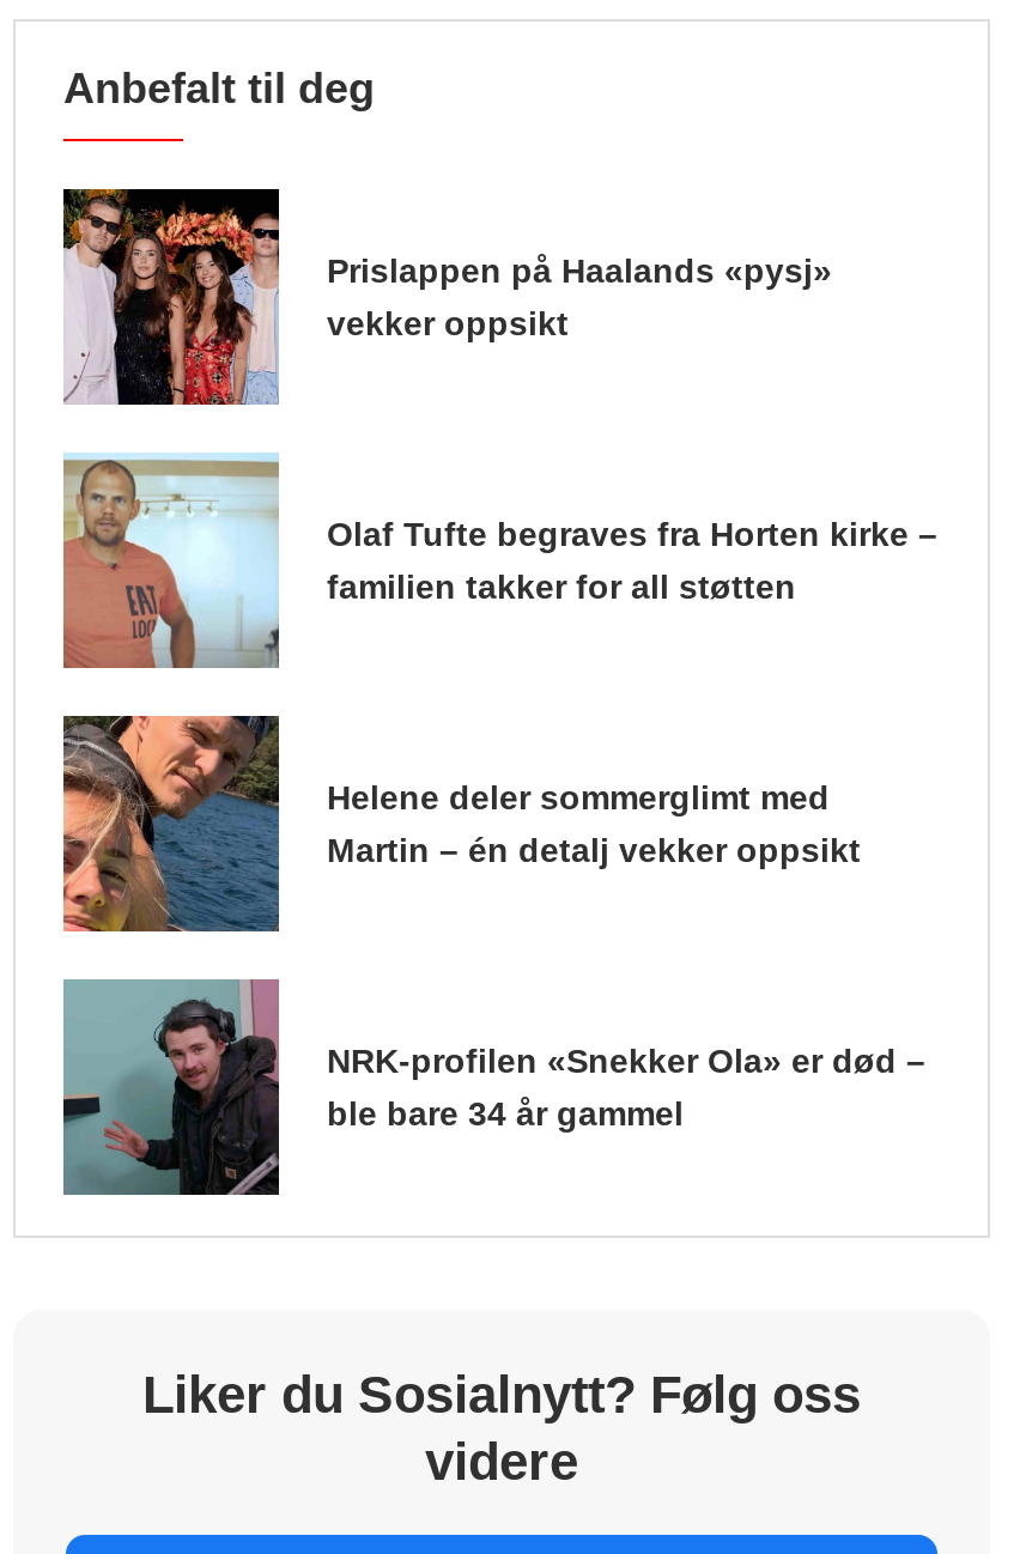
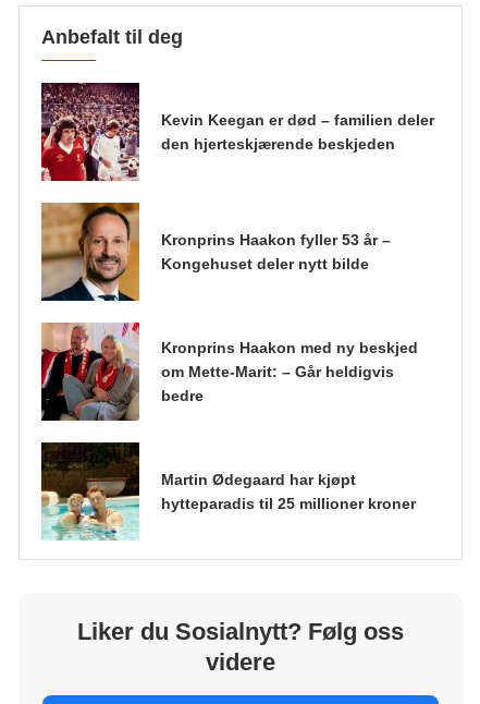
[63,187,832,407] [image] | Prislappen på Haalands «pysj» | vekker oppsikt -> [40,82,434,182] [image] | Kevin Keegan er død – familien deler | den hjerteskjærende beskjeden
[63,453,937,670] [image] | Olaf Tufte begraves fra Horten kirke – | familien takker for all støtten -> [41,202,391,302] [image] | Kronprins Haakon fyller 53 år – | Kongehuset deler nytt bilde
[61,714,861,934] [image] | Helene deler sommerglimt med | Martin – én detalj vekker oppsikt -> [40,321,418,422] [image] | Kronprins Haakon med ny beskjed | om Mette-Marit: – Går heldigvis | bedre
[61,982,925,1197] [image] | NRK-profilen «Snekker Ola» er død – | ble bare 34 år gammel -> [40,442,416,541] [image] | Martin Ødegaard har kjøpt | hytteparadis til 25 millioner kroner

